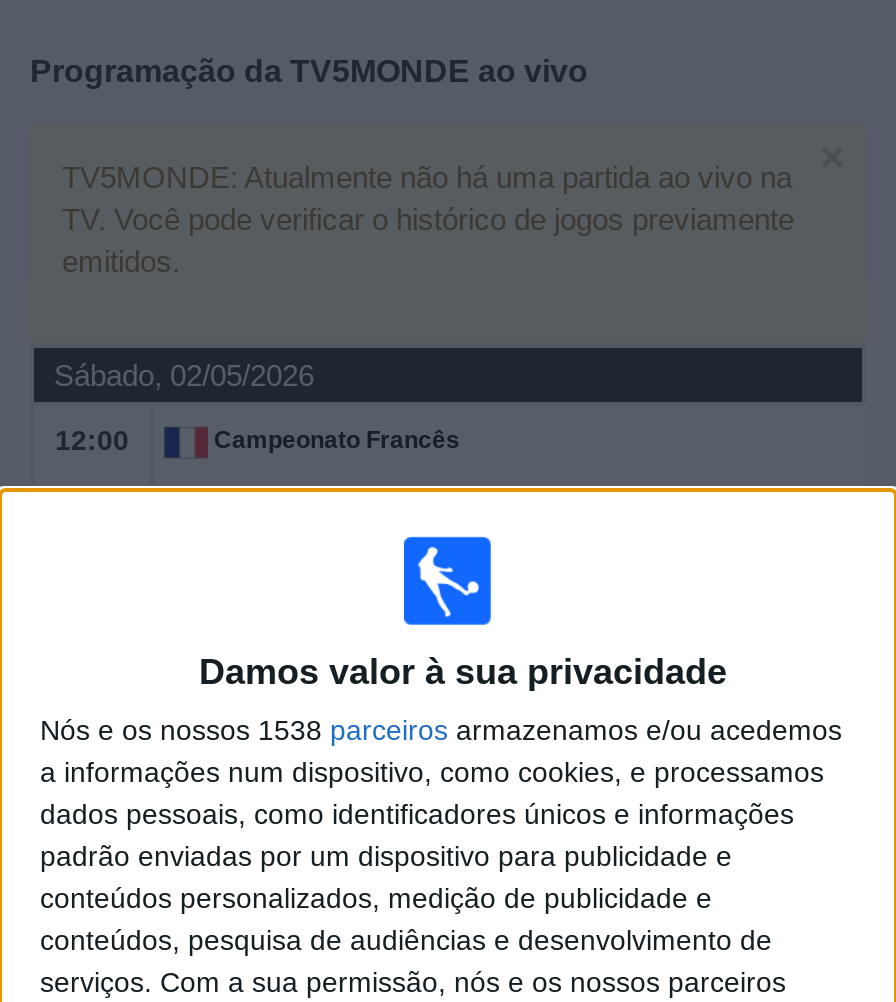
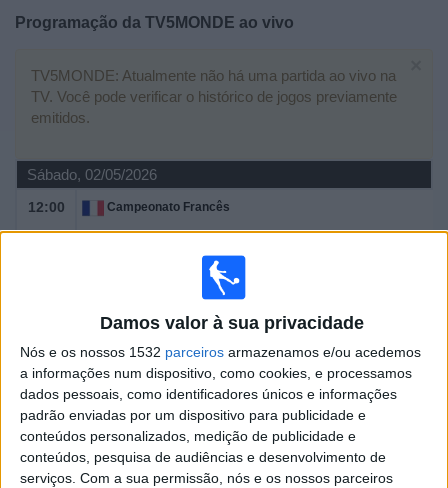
[40,714,842,746] Nós e os nossos 1538 parceiros armazenamos e/ou acedemos -> [20,344,421,360] Nós e os nossos 1532 parceiros armazenamos e/ou acedemos

